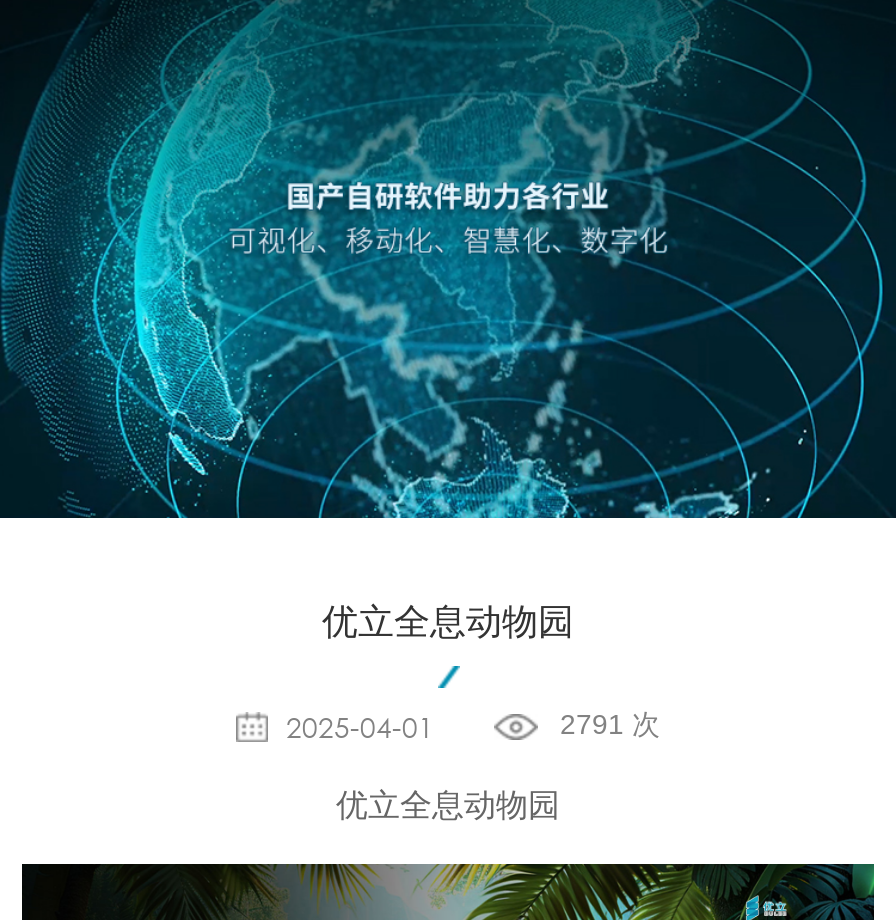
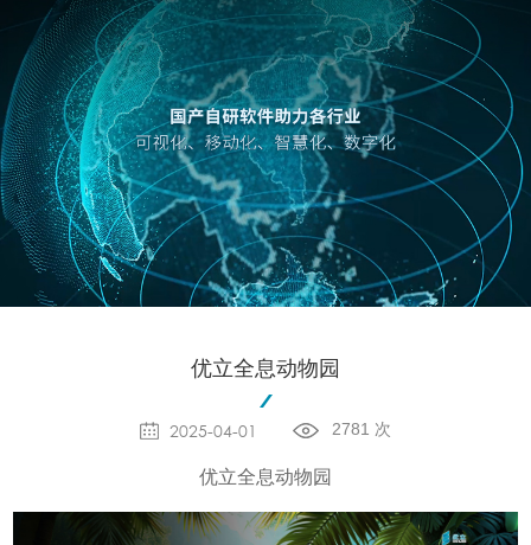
[560,711,660,741] 2791 次 -> [332,421,391,439] 2781 次

